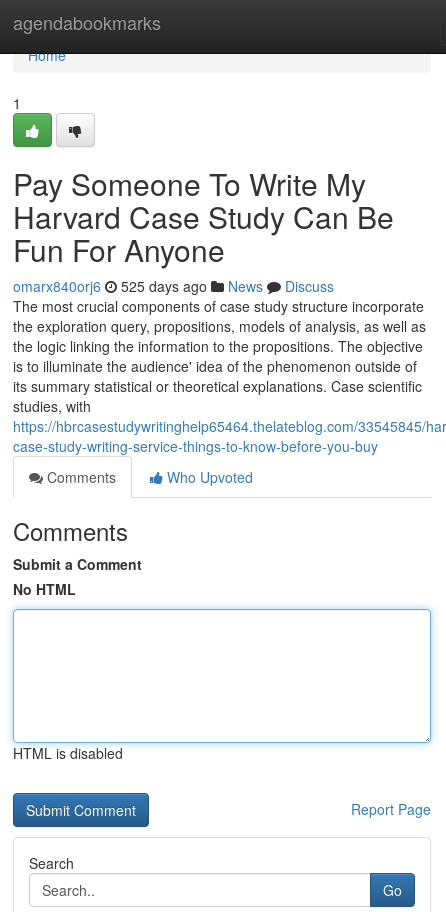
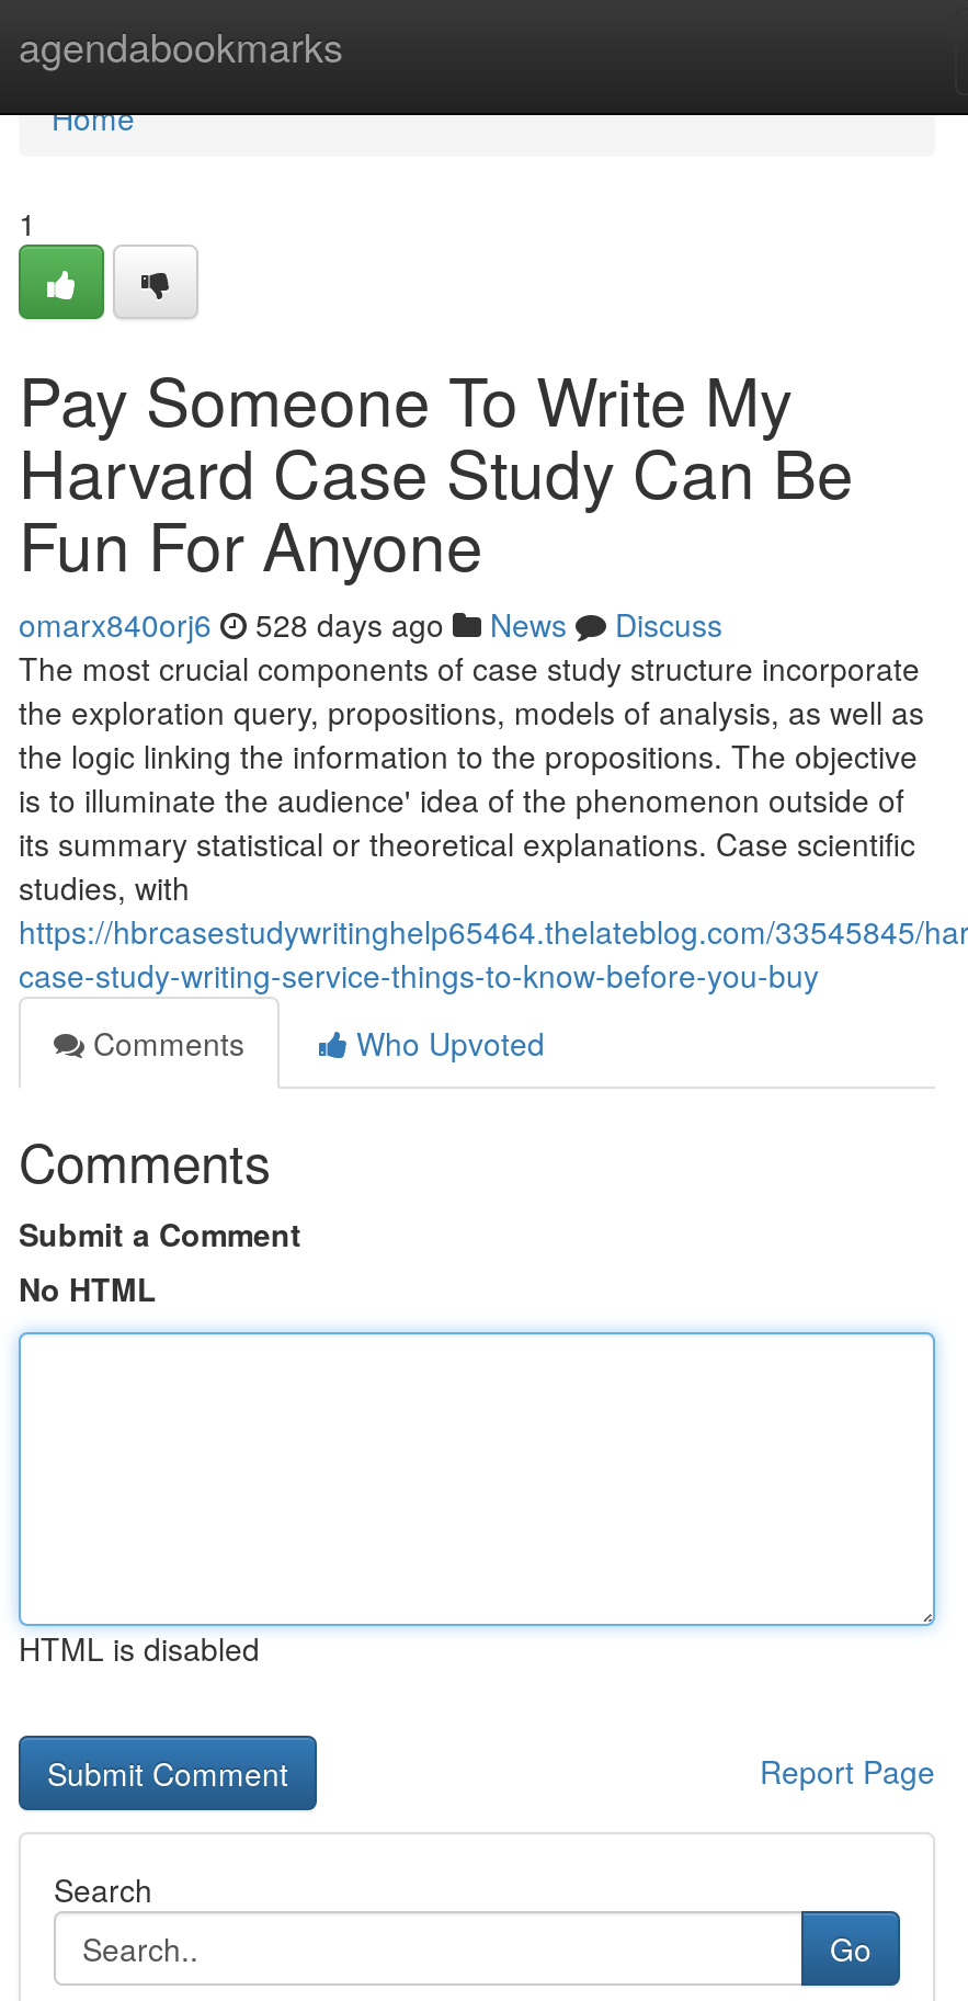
[13,276,334,296] omarx840orj6 525 days ago News Discuss -> [19,602,722,646] omarx840orj6 528 days ago News Discuss

